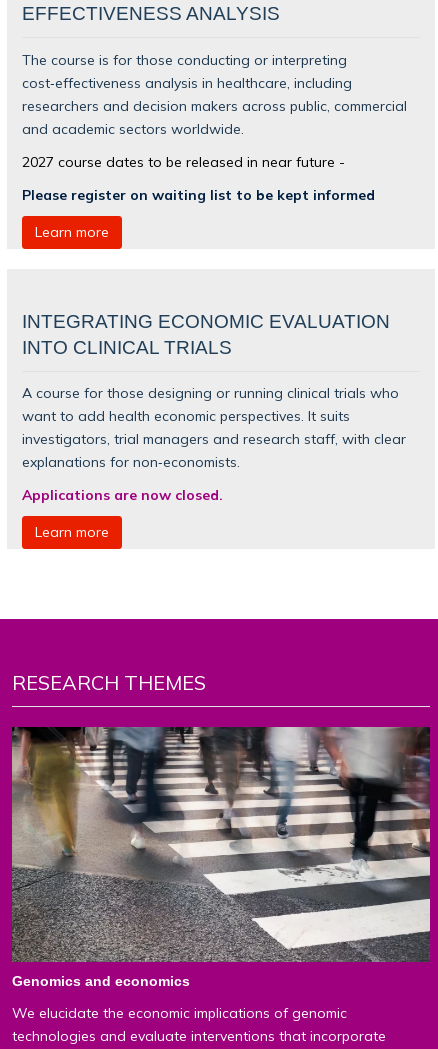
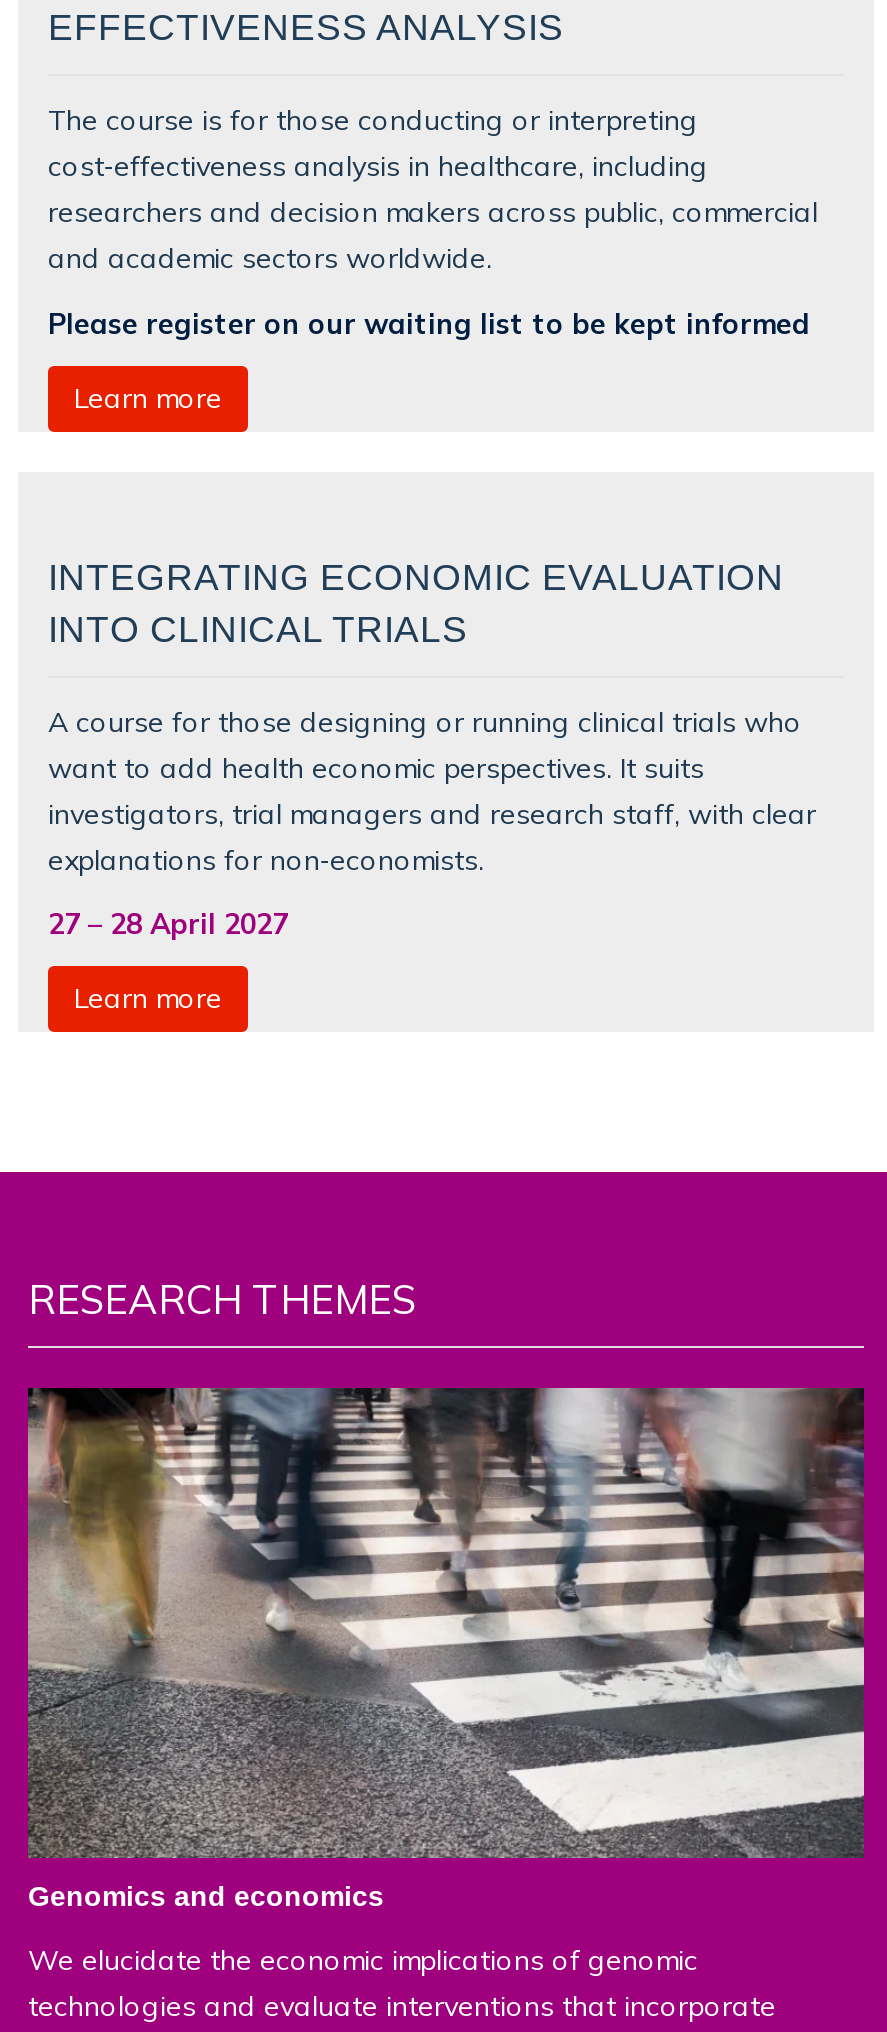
[22,152,375,202] 2027 course dates to be released in near future - | Please register on waiting list to be kept informed -> [48,305,810,339] Please register on our waiting list to be kept informed
[22,486,223,503] Applications are now closed. -> [48,907,288,941] 27 – 28 April 2027

